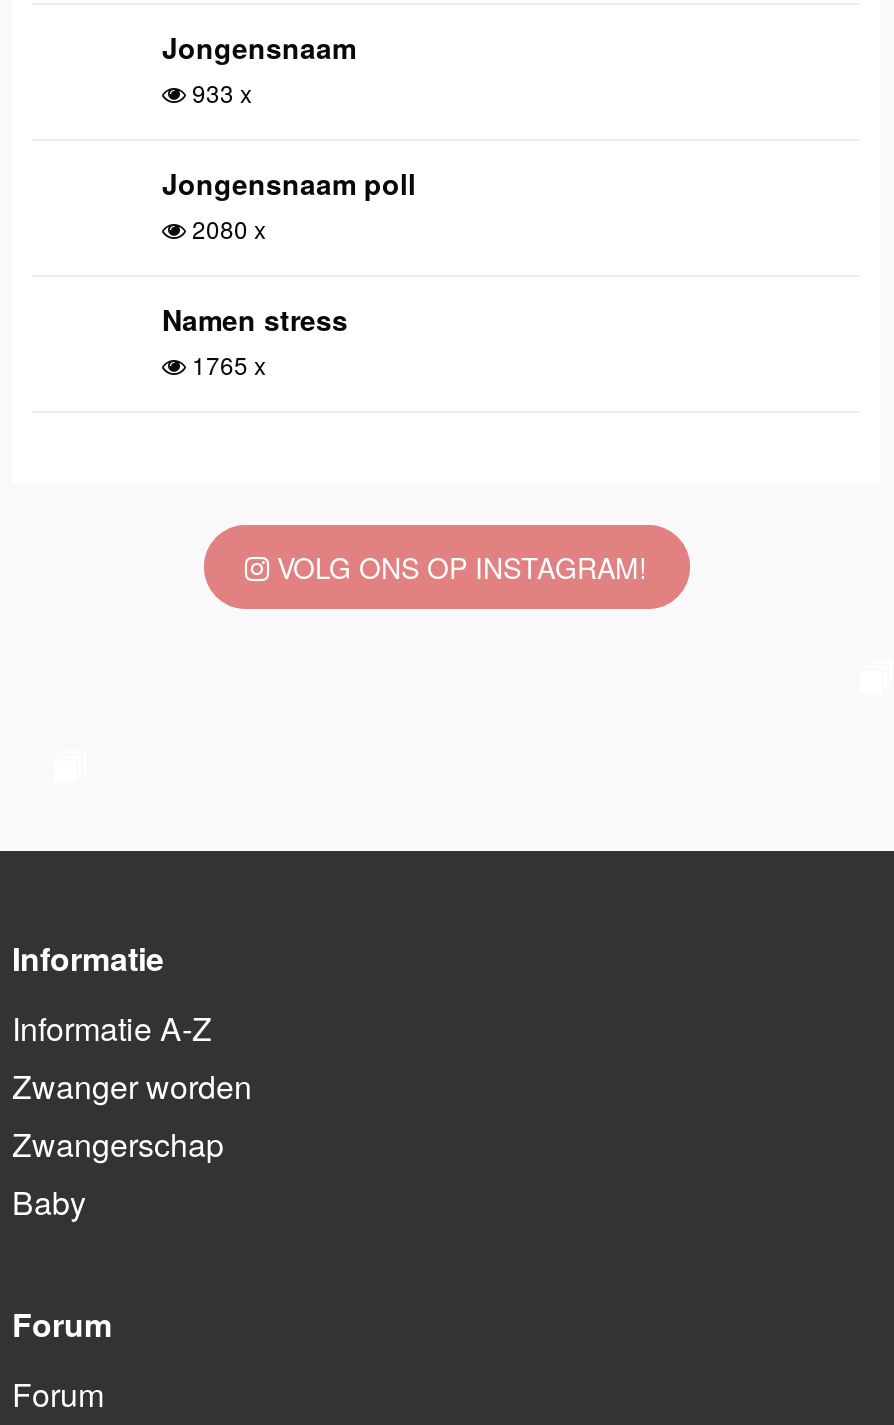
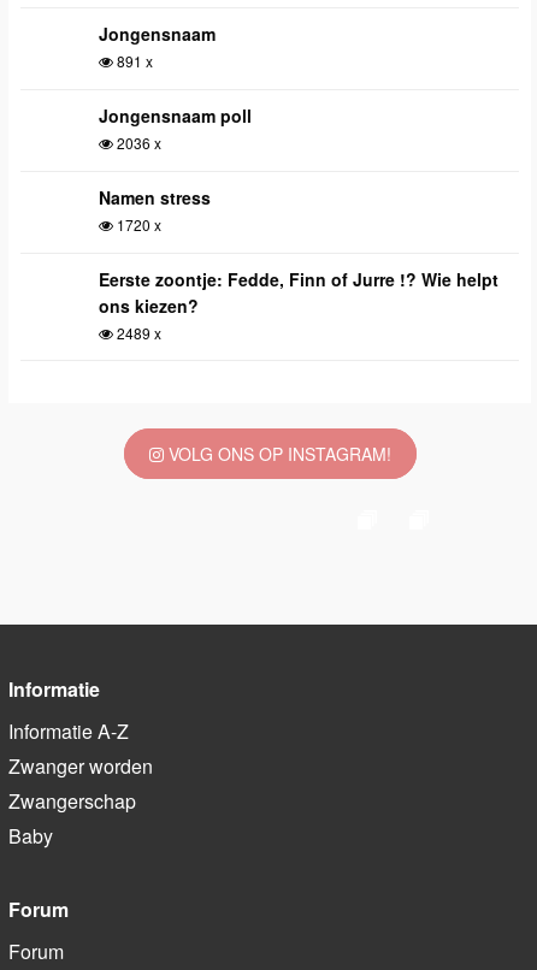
[186,75,252,109] 933 x -> [113,51,153,71] 891 x
[186,211,266,245] 2080 x -> [113,132,161,153] 2036 x
[186,347,266,381] 1765 x -> [99,214,498,343] 1720 x | Eerste zoontje: Fedde, Finn of Jurre !? Wie helpt | ons kiezen? | 2489 x

